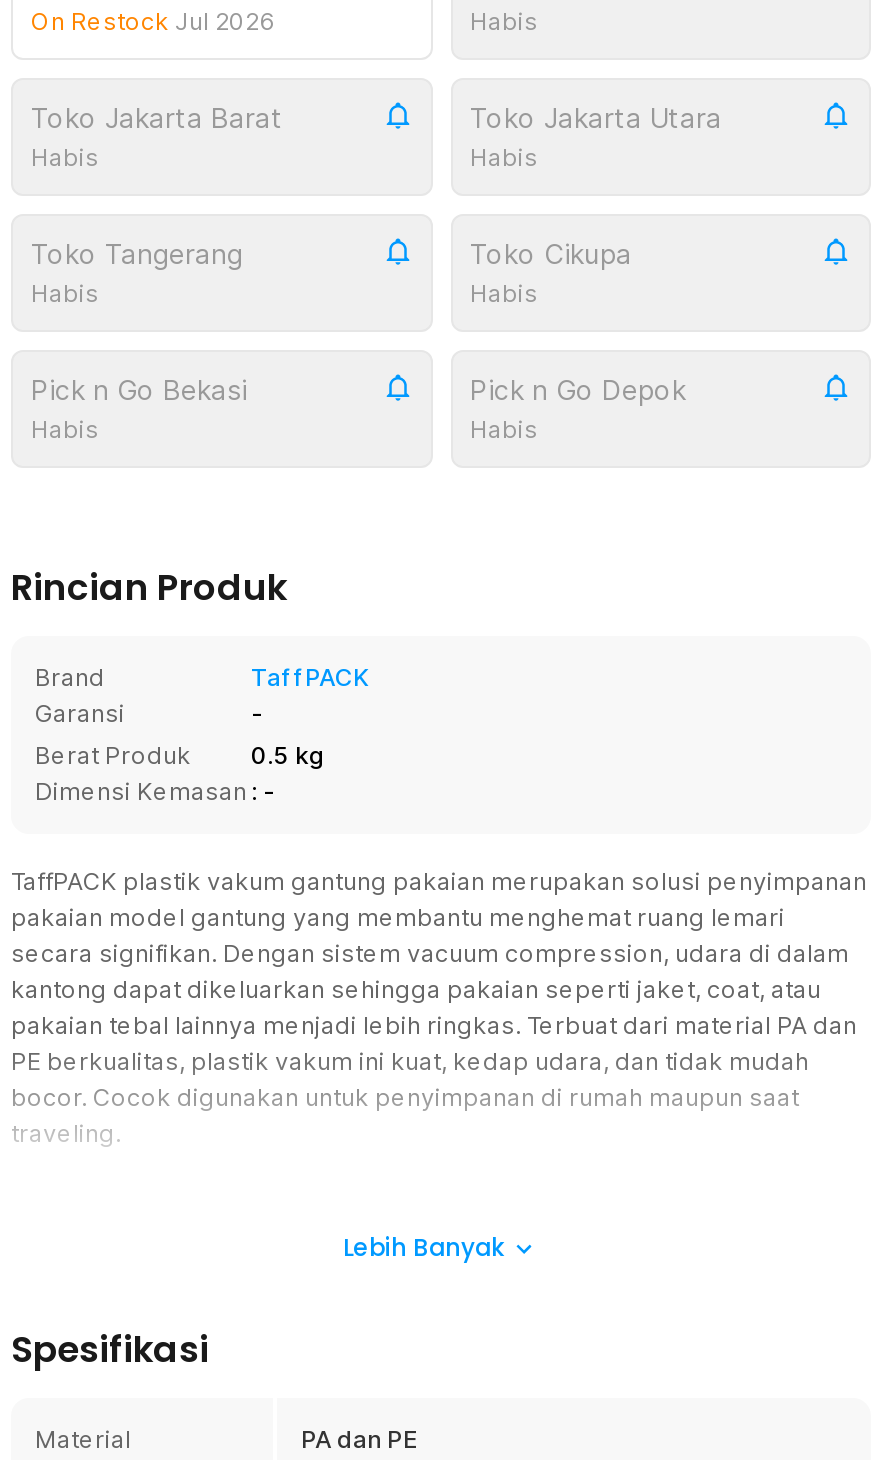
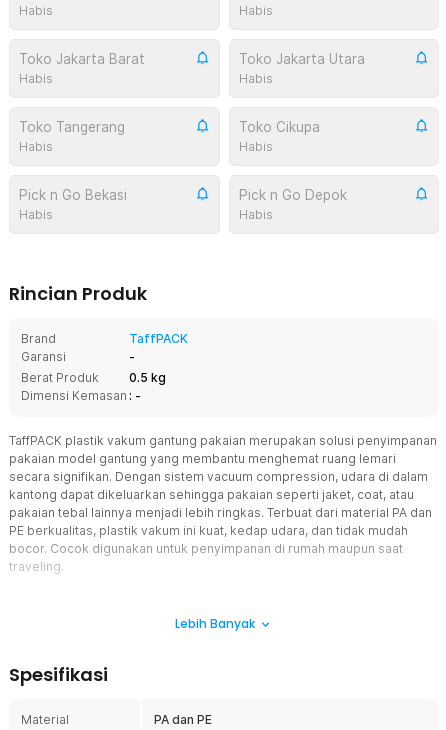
[31,5,275,35] On Restock Jul 2026 -> [19,2,53,17] Habis

